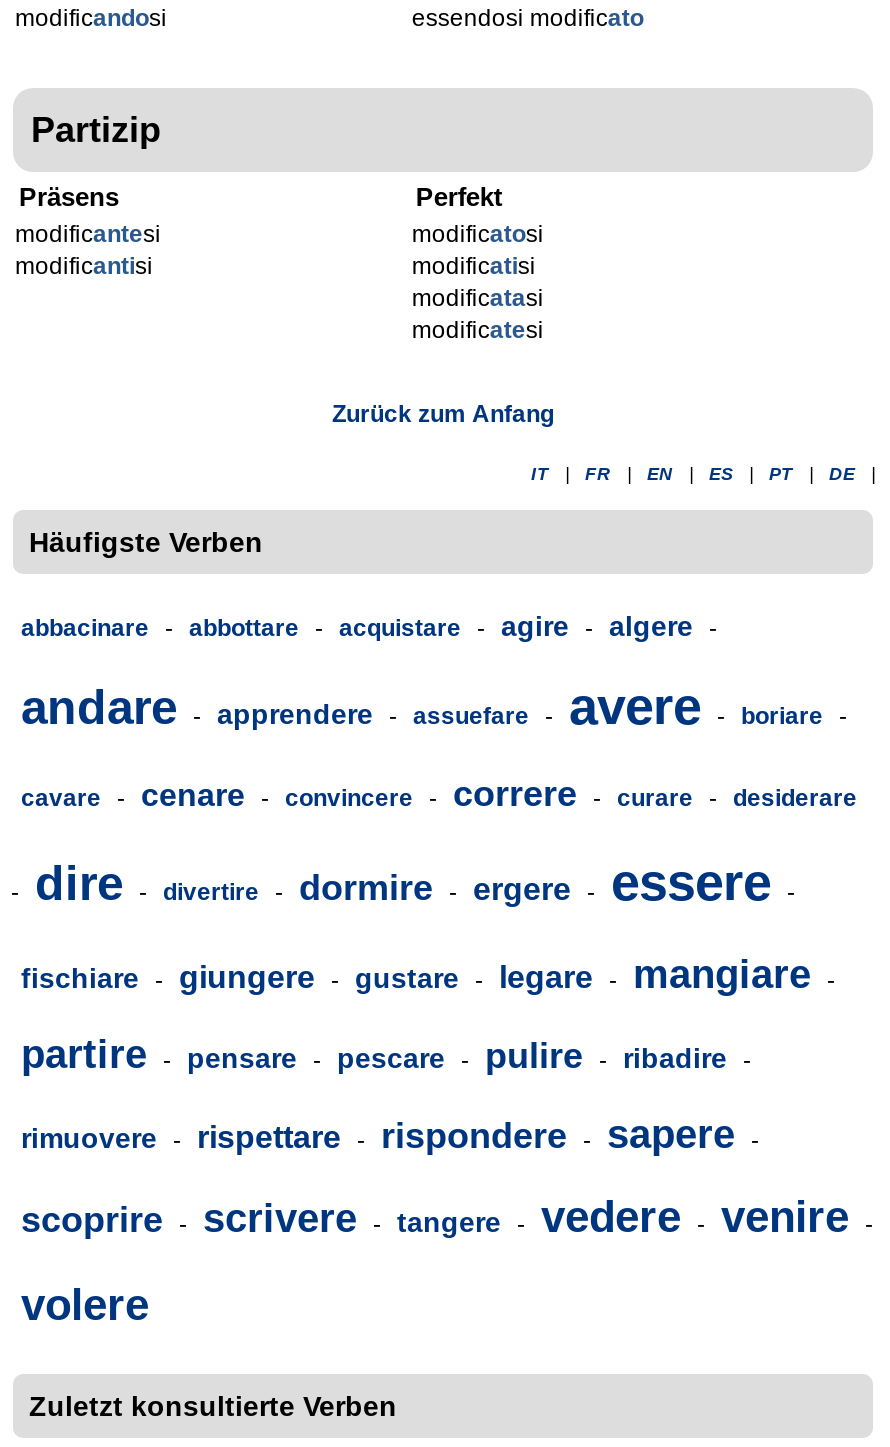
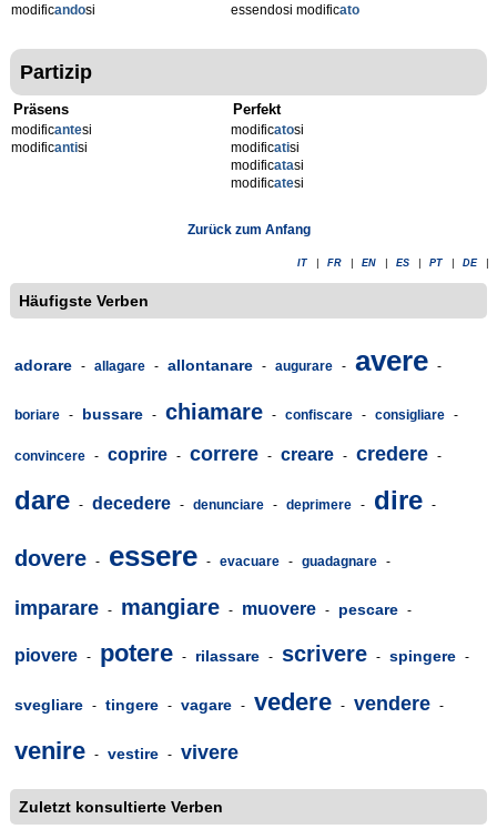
[21,610,717,642] abbacinare - abbottare - acquistare - agire - algere - -> [14,344,442,377] adorare - allagare - allontanare - augurare - avere -
[21,676,847,736] andare - apprendere - assuefare - avere - boriare - -> [14,400,458,424] boriare - bussare - chiamare - confiscare - consigliare -
[21,774,857,814] cavare - cenare - convincere - correre - curare - desiderare -> [14,443,442,465] convincere - coprire - correre - creare - credere -
[11,852,795,912] - dire - divertire - dormire - ergere - essere - -> [14,485,436,515] dare - decedere - denunciare - deprimere - dire -
[21,952,835,996] fischiare - giungere - gustare - legare - mangiare - -> [14,539,390,573] dovere - essere - evacuare - guadagnare -
[21,1032,751,1076] partire - pensare - pescare - pulire - ribadire - -> [14,595,412,619] imparare - mangiare - muovere - pescare -
[21,1112,759,1156] rimuovere - rispettare - rispondere - sapere - -> [14,639,469,667] piovere - potere - rilassare - scrivere - spingere -
[21,1192,873,1242] scoprire - scrivere - tangere - vedere - venire - -> [14,688,444,716] svegliare - tingere - vagare - vedere - vendere -
[21,1280,149,1330] volere -> [14,737,239,765] venire - vestire - vivere

